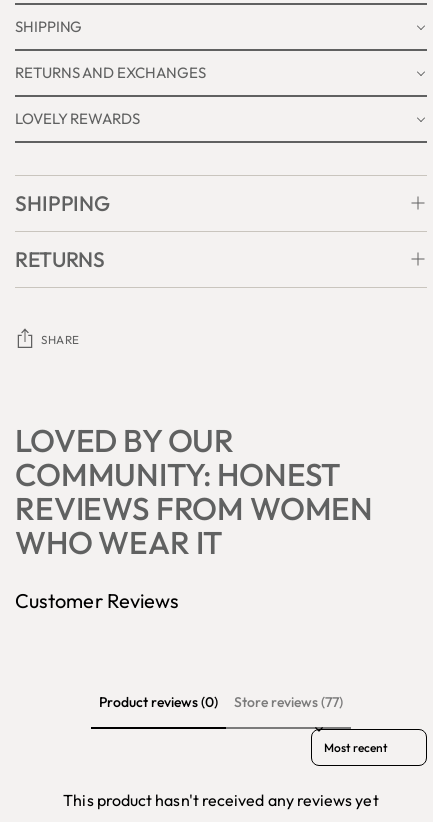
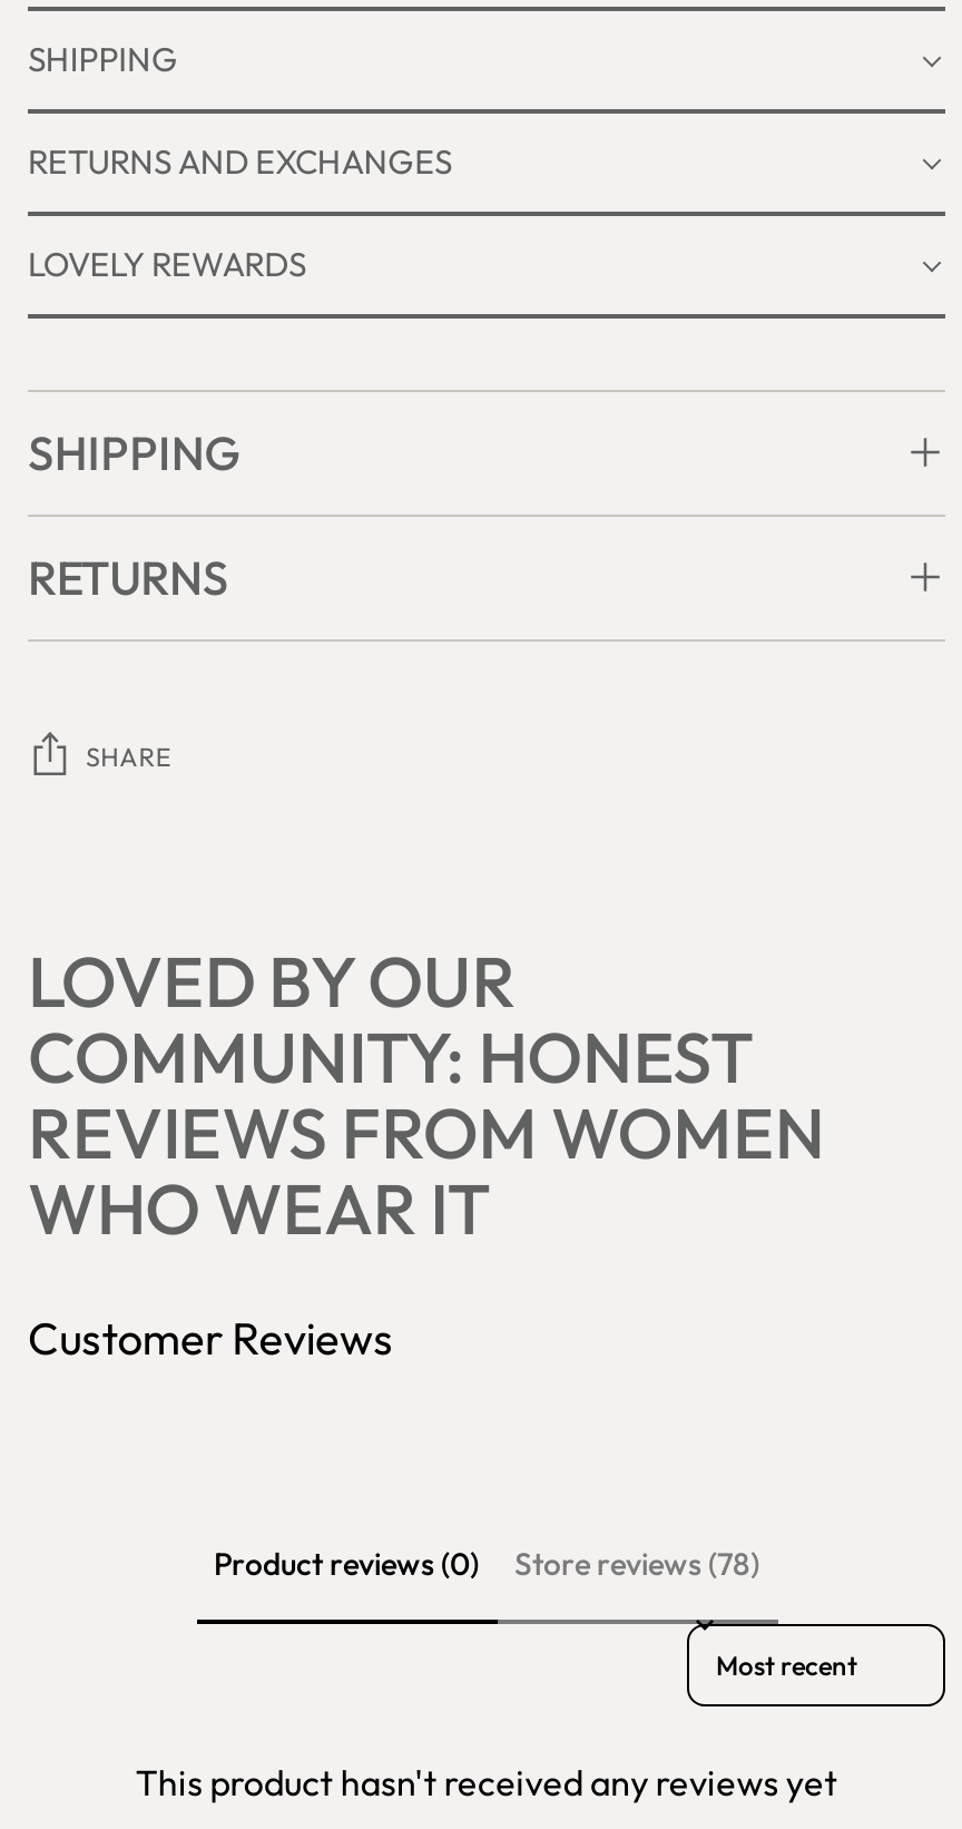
[234,693,343,711] Store reviews (77) -> [514,1544,759,1584] Store reviews (78)

